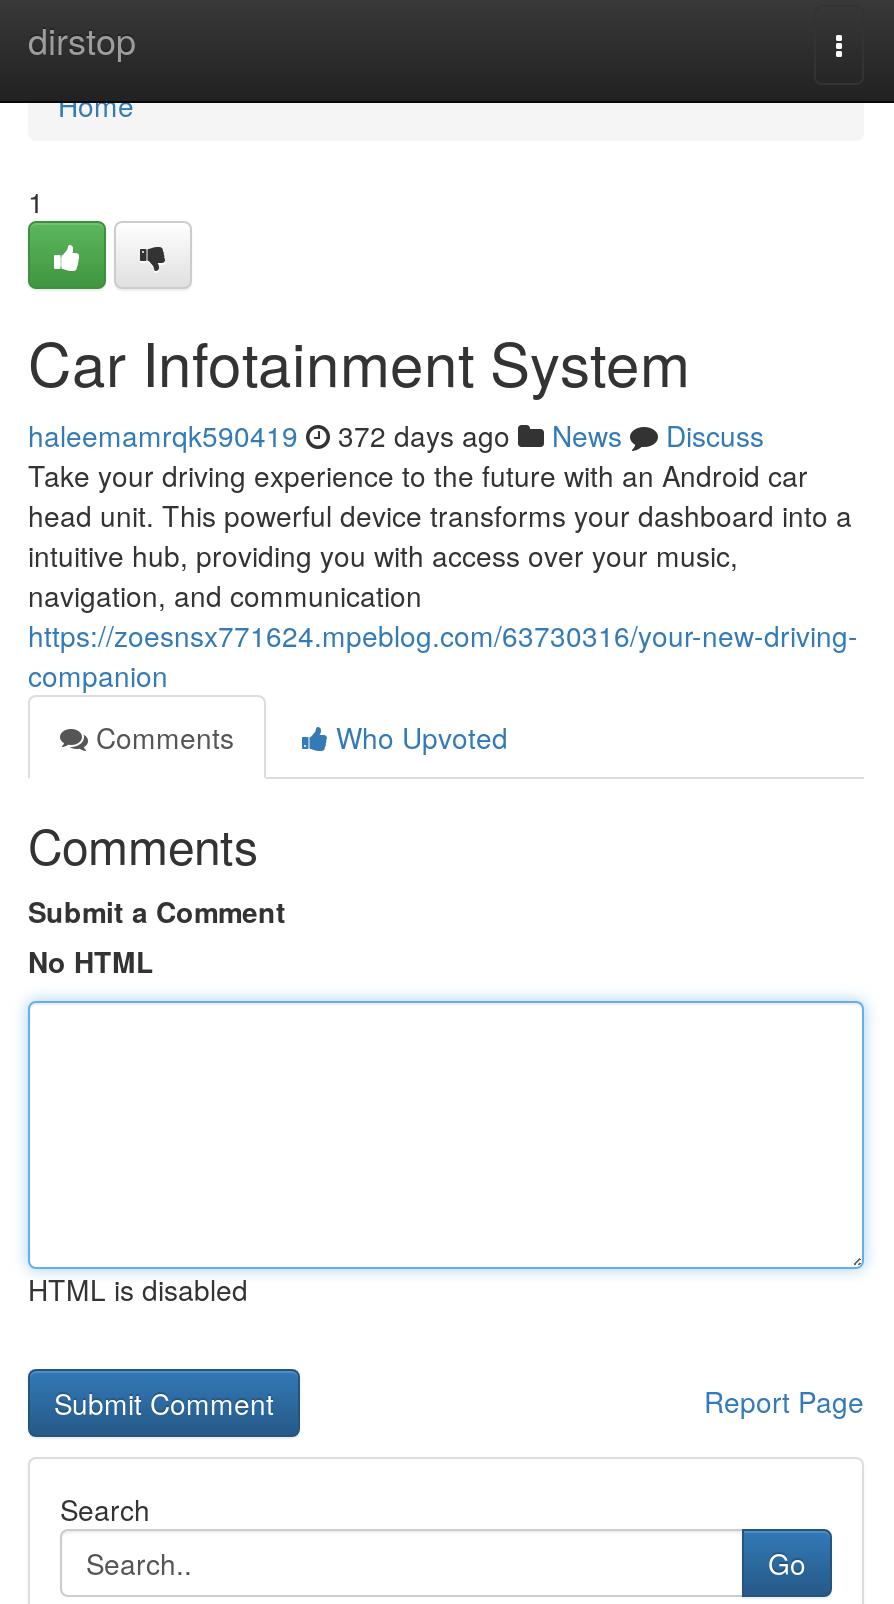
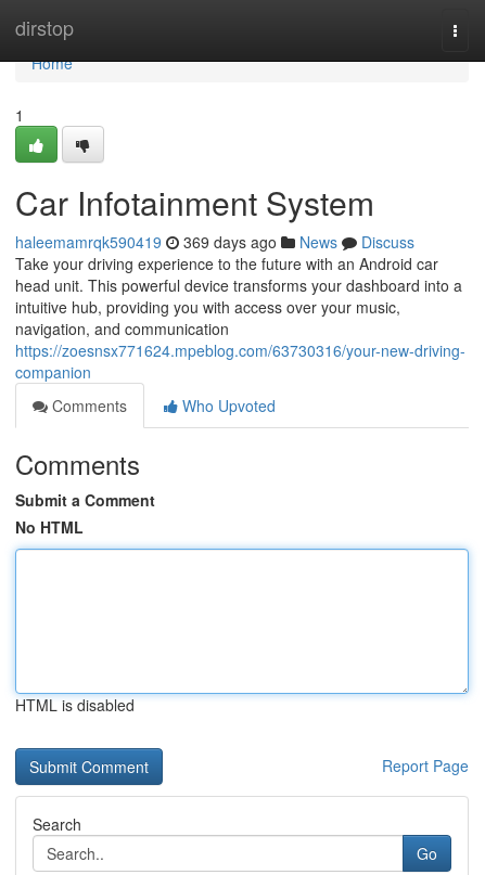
[28,415,764,455] haleemamrqk590419 372 days ago News Discuss -> [15,231,414,253] haleemamrqk590419 369 days ago News Discuss

